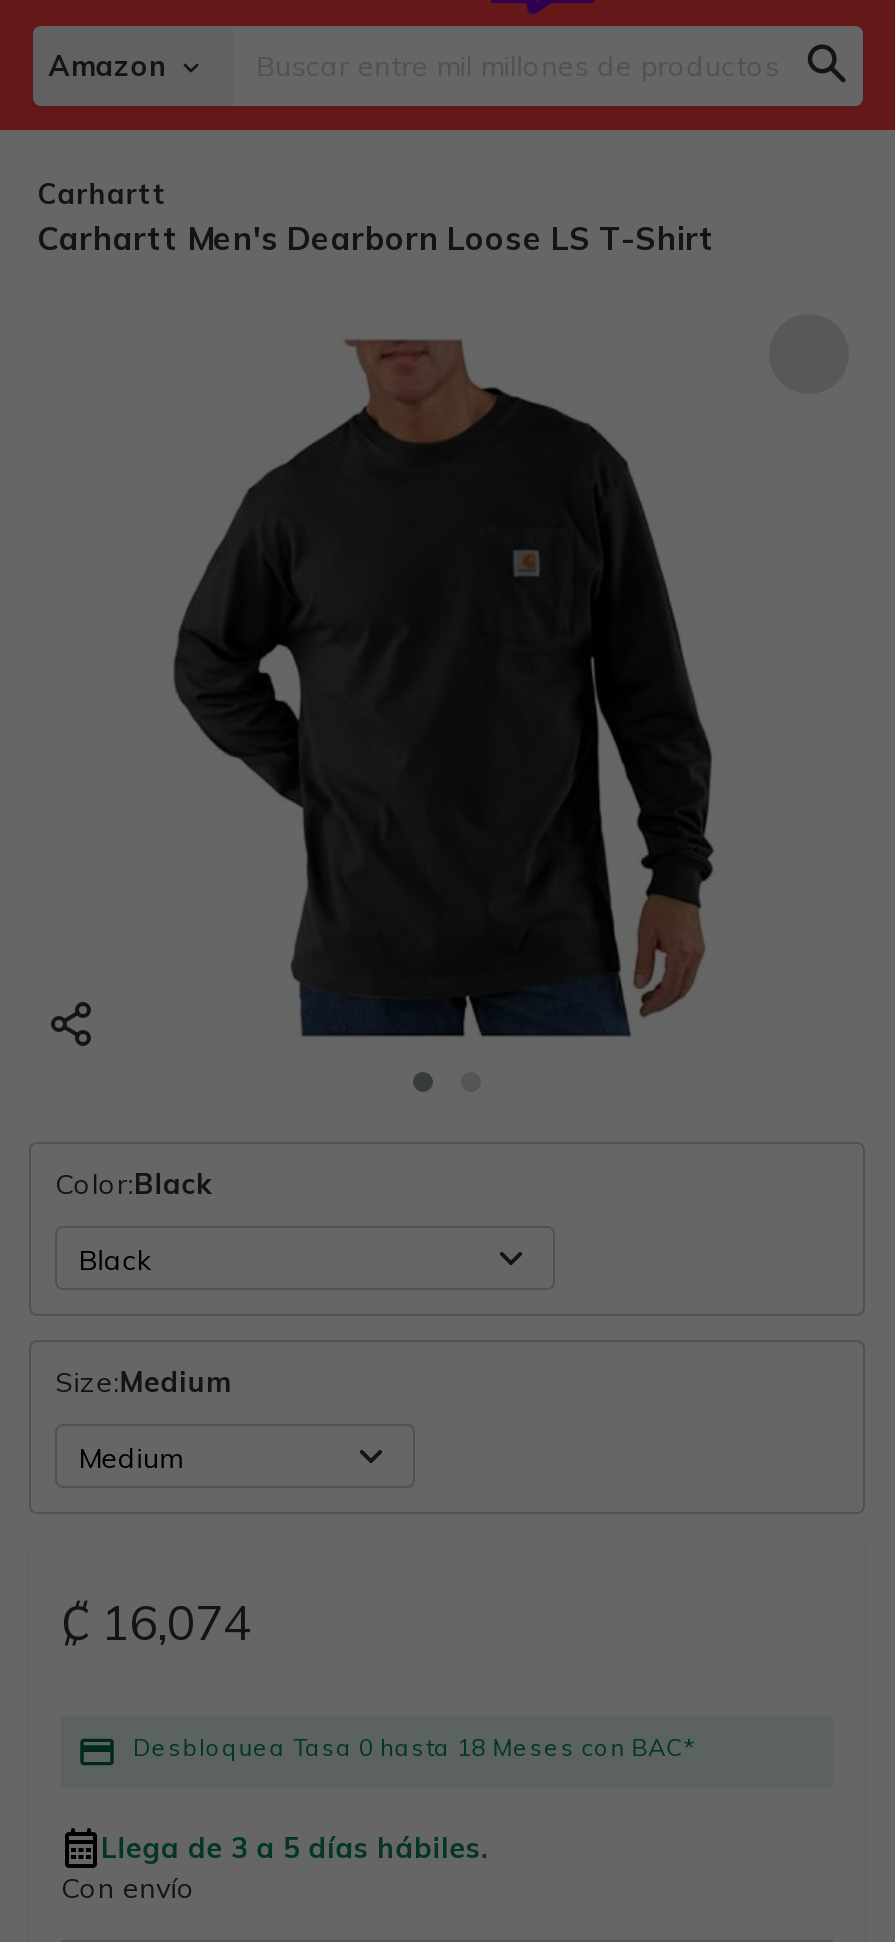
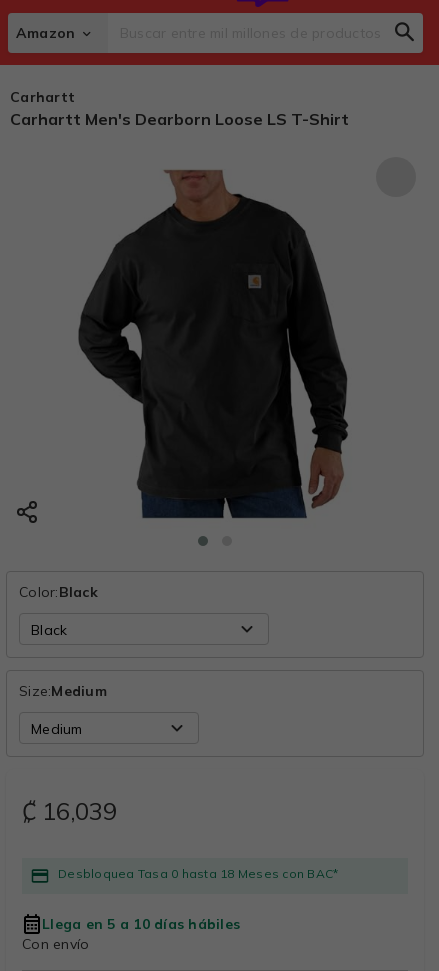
[61,1592,251,1652] ₡ 16,074 -> [22,796,117,826] ₡ 16,039
[101,1830,489,1866] Llega de 3 a 5 días hábiles. -> [42,915,240,933] Llega en 5 a 10 días hábiles

